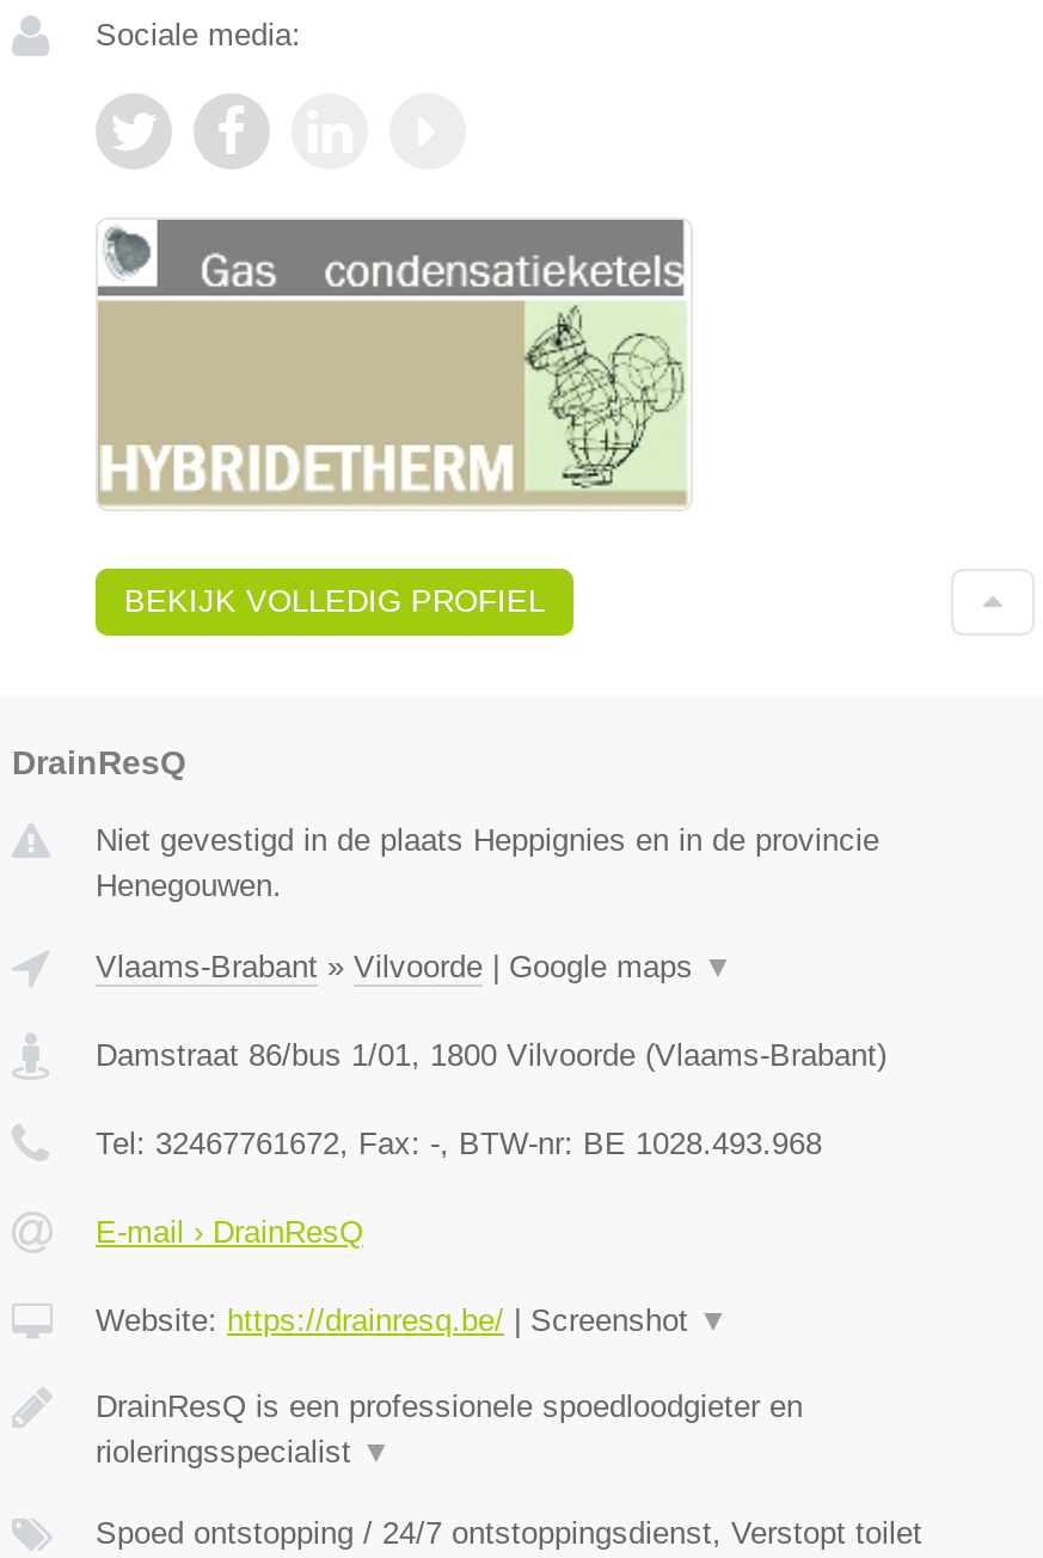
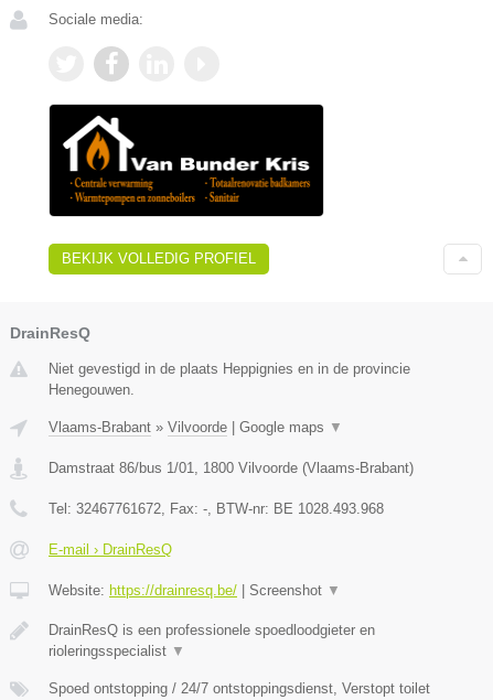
[96,217,691,509] [image] -> [49,104,324,217] [image]

